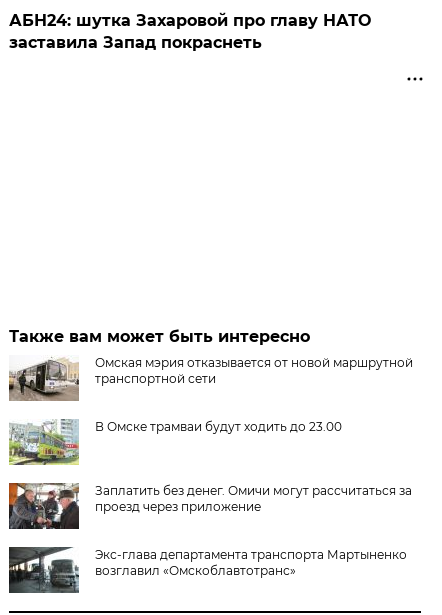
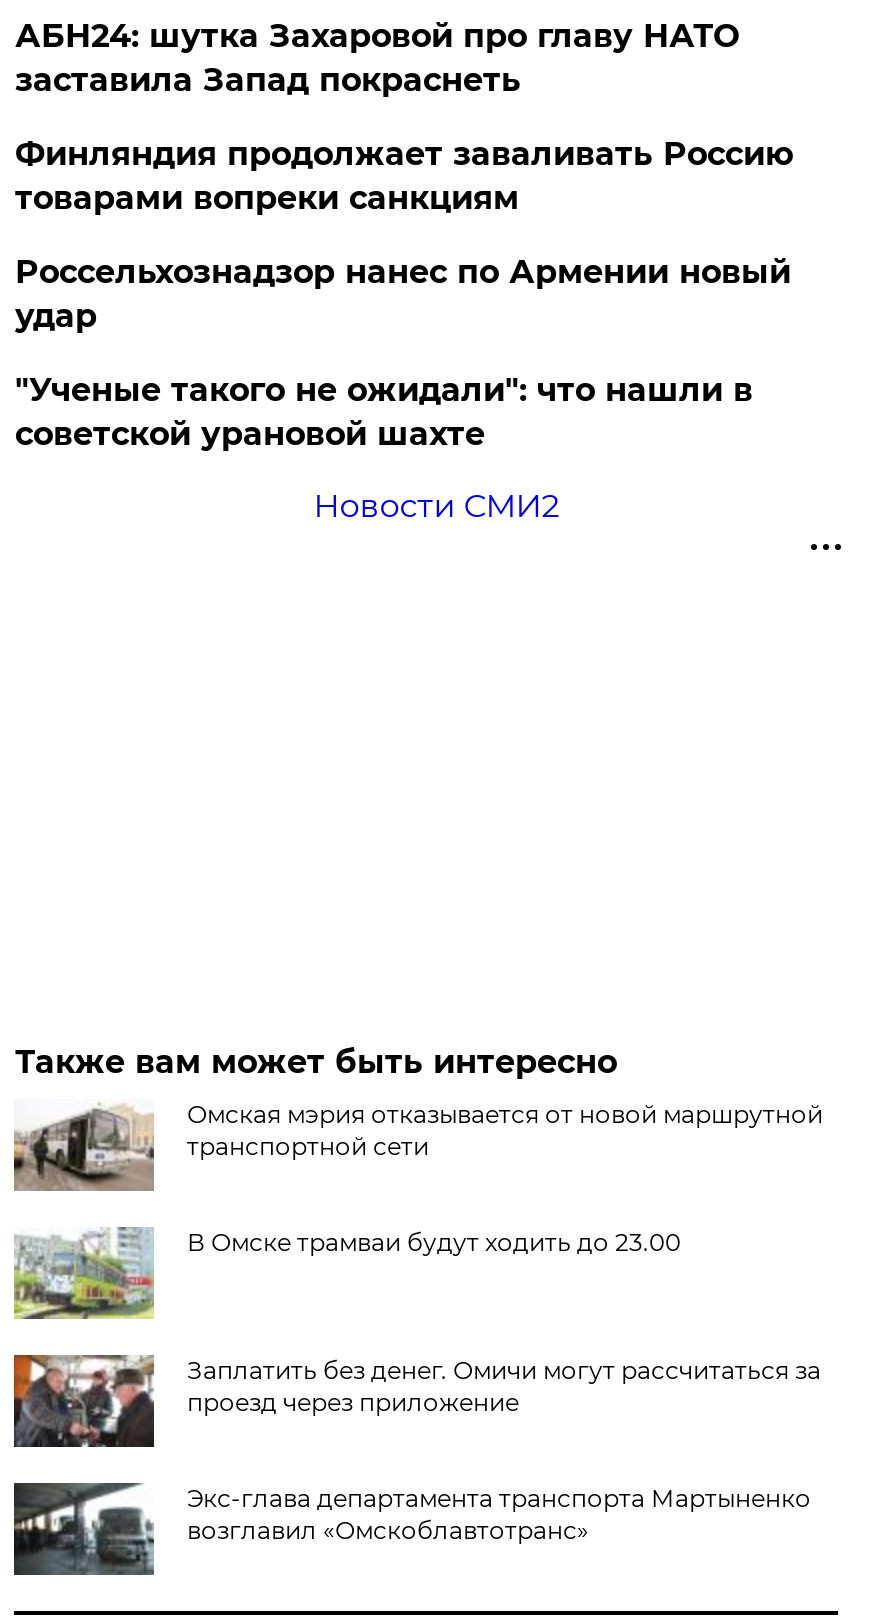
none -> [15,135,793,525] Финляндия продолжает заваливать Россию | товарами вопреки санкциям | Россельхознадзор нанес по Армении новый | удар | "Ученые такого не ожидали": что нашли в | советской урановой шахте | Новости СМИ2

